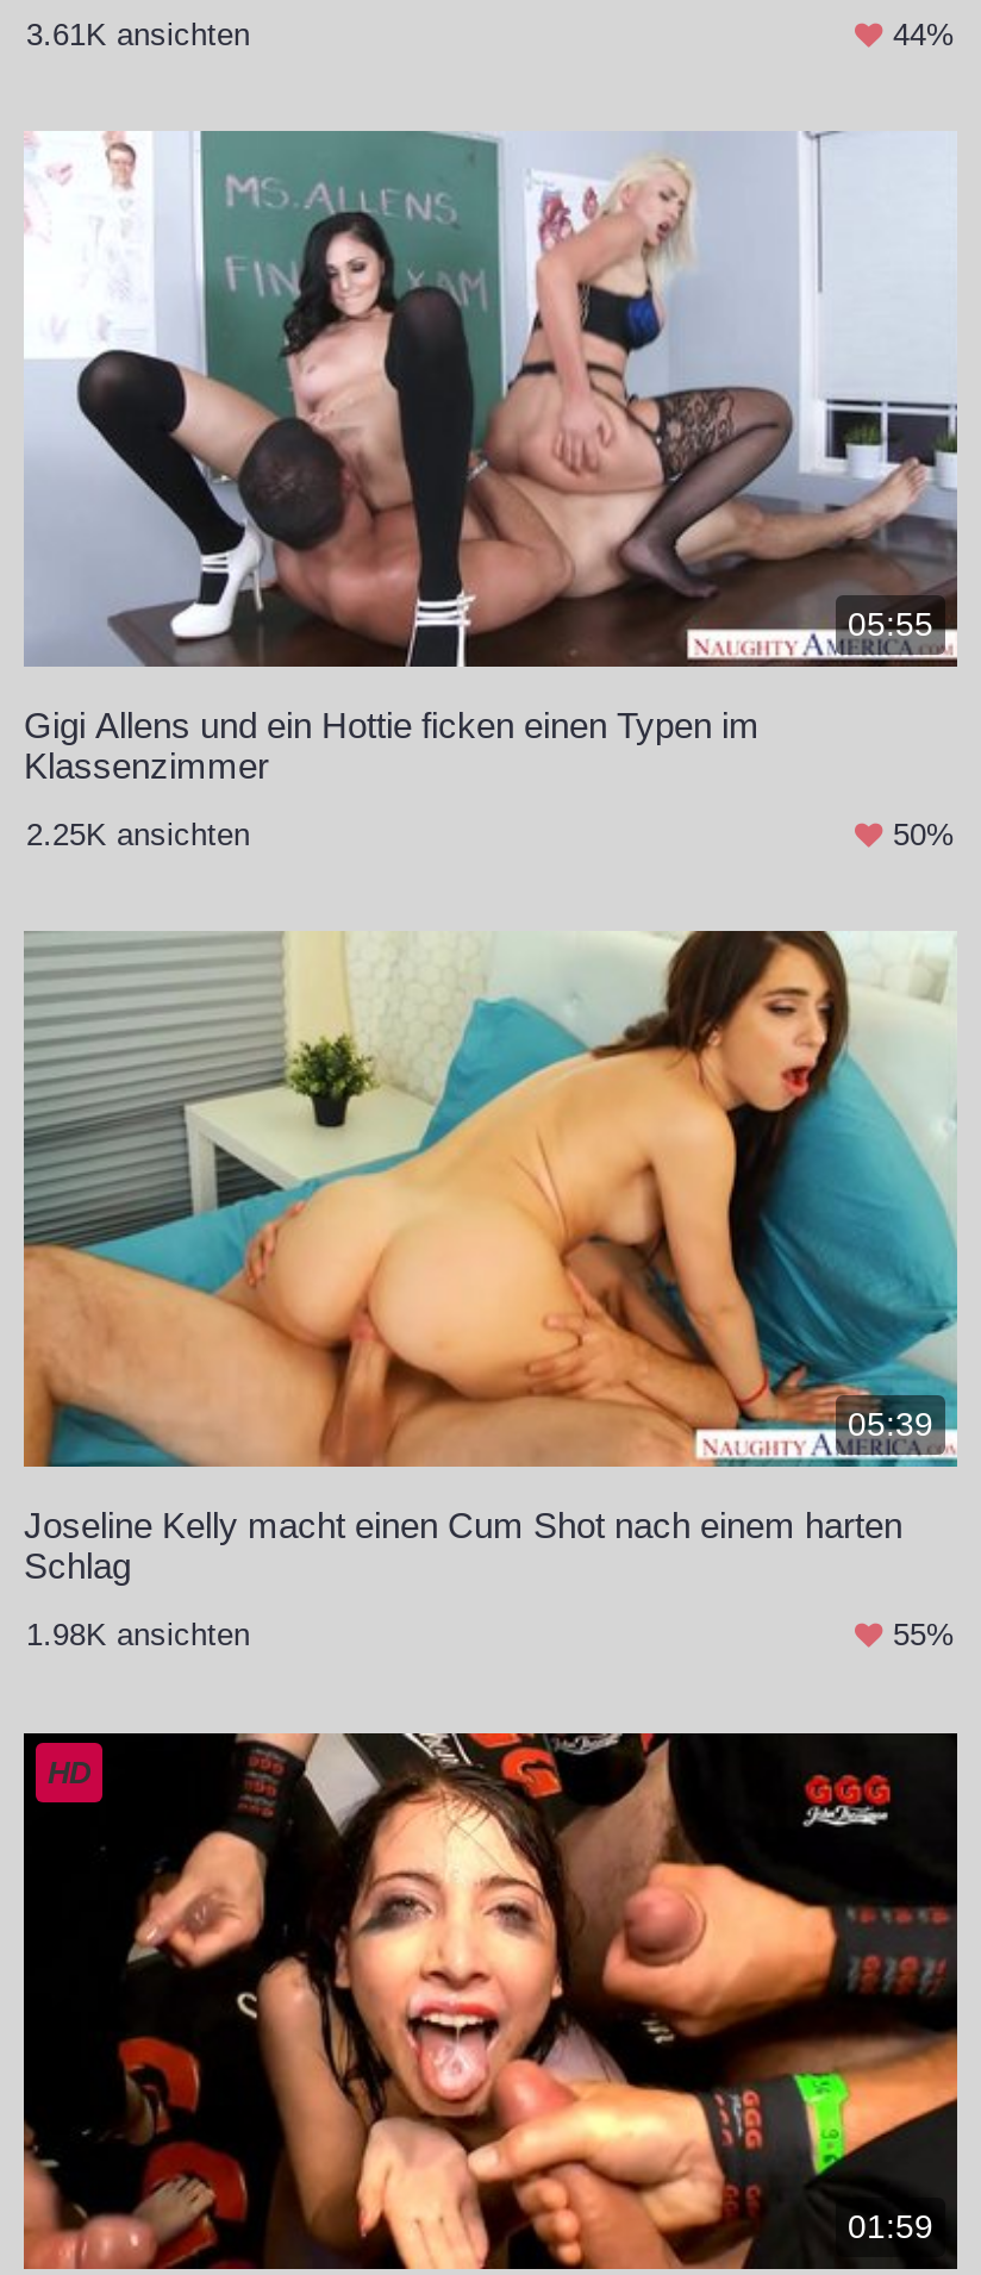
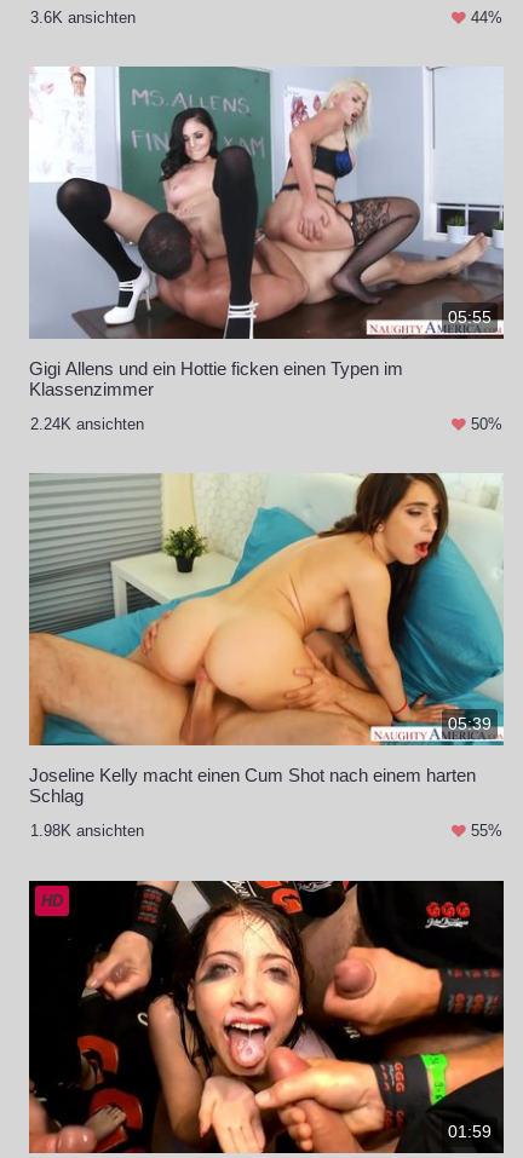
[26,16,250,51] 3.61K ansichten -> [30,8,136,26] 3.6K ansichten
[26,817,250,852] 2.25K ansichten -> [30,415,144,433] 2.24K ansichten

